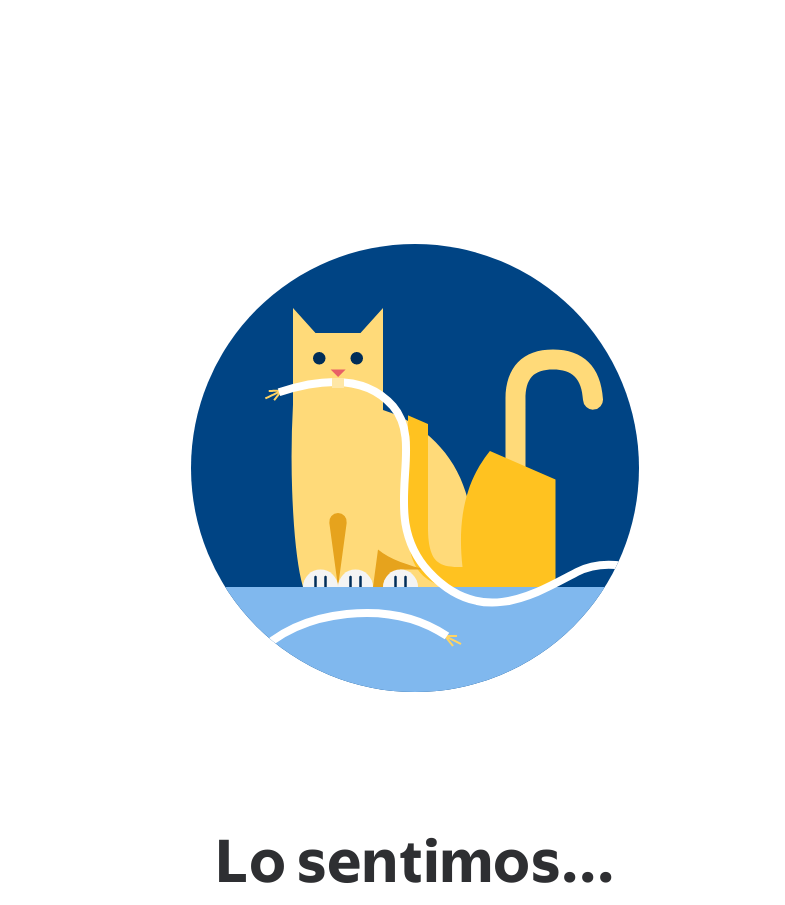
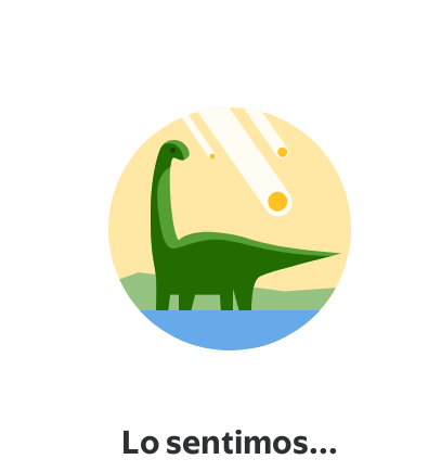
[189,242,641,648] [image] -> [108,107,351,326] [image]

